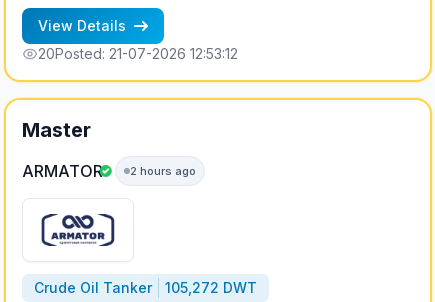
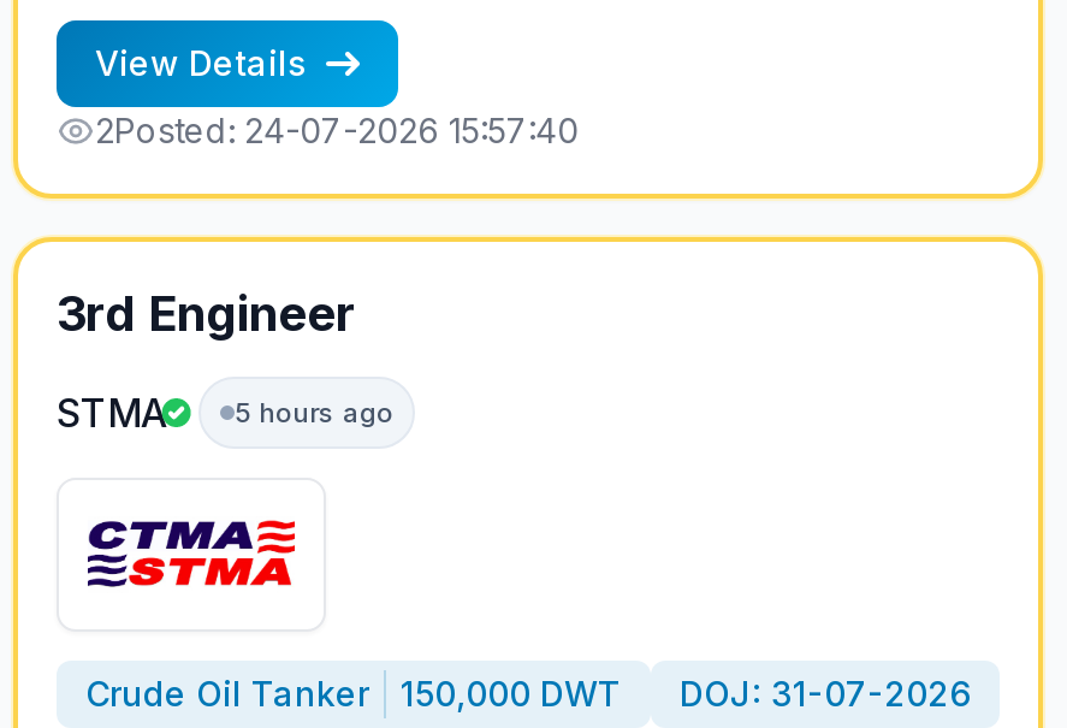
[38,45,238,62] 20Posted: 21-07-2026 12:53:12 -> [95,110,579,150] 2Posted: 24-07-2026 15:57:40
[22,118,91,142] Master -> [57,285,355,343] 3rd Engineer
[22,161,196,181] ARMATOR | 2 hours ago -> [57,389,393,437] STMA | 5 hours ago
[35,213,121,247] [image] -> [85,516,297,593] [image]
[165,279,257,296] 105,272 DWT -> [401,673,971,714] 150,000 DWT | DOJ: 31-07-2026

